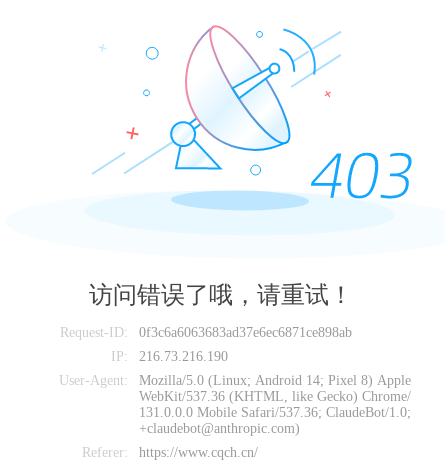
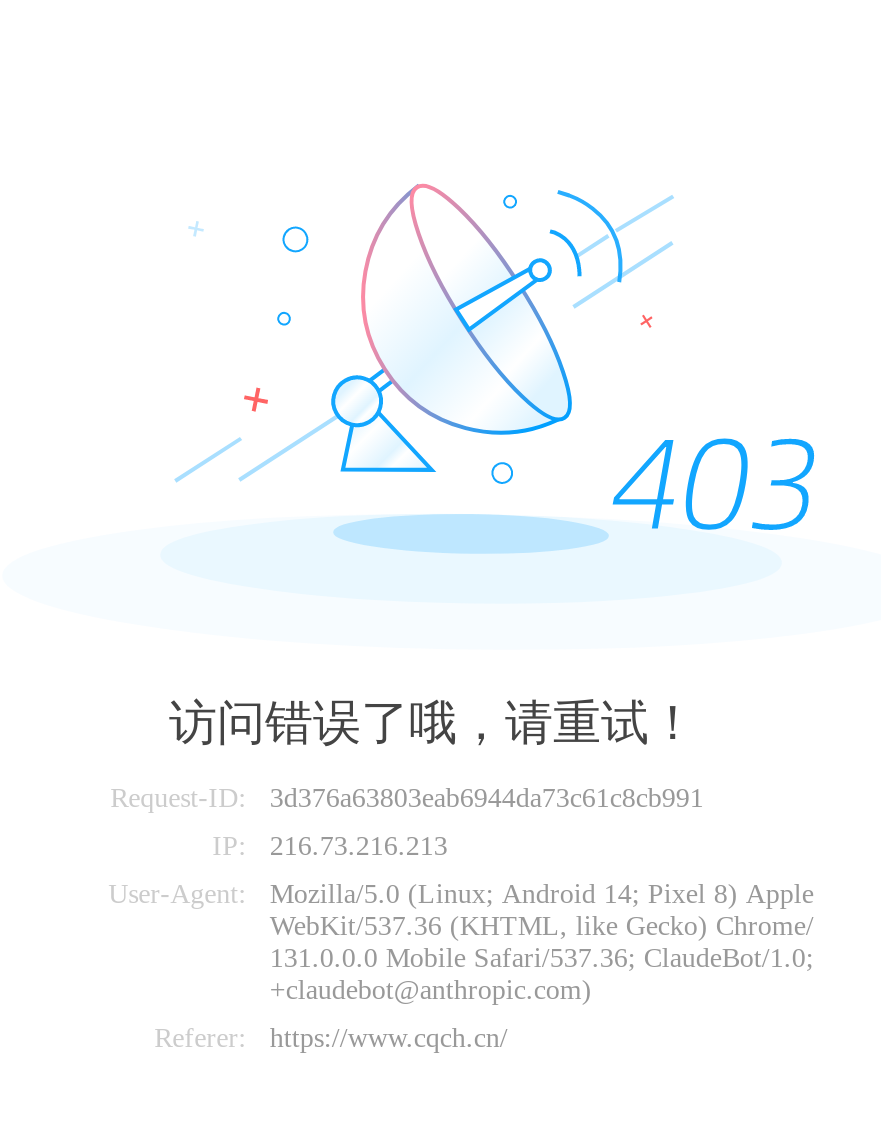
[139,325,352,340] 0f3c6a6063683ad37e6ec6871ce898ab -> [270,783,704,813] 3d376a63803eab6944da73c61c8cb991
[111,349,228,364] IP: 216.73.216.190 -> [212,831,448,861] IP: 216.73.216.213

